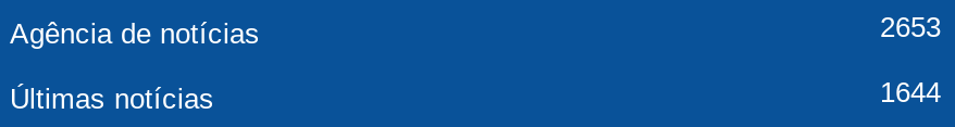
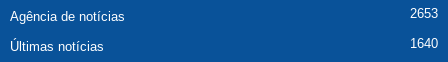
[880,76,941,109] 1644 -> [410,36,438,51] 1640

